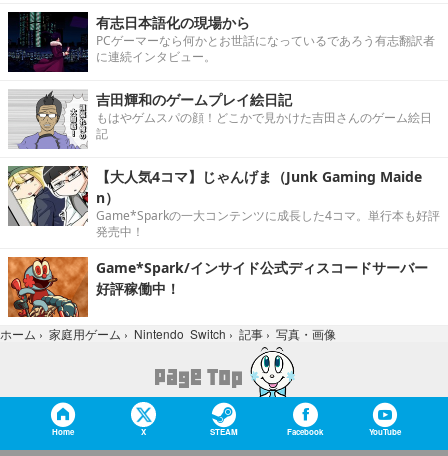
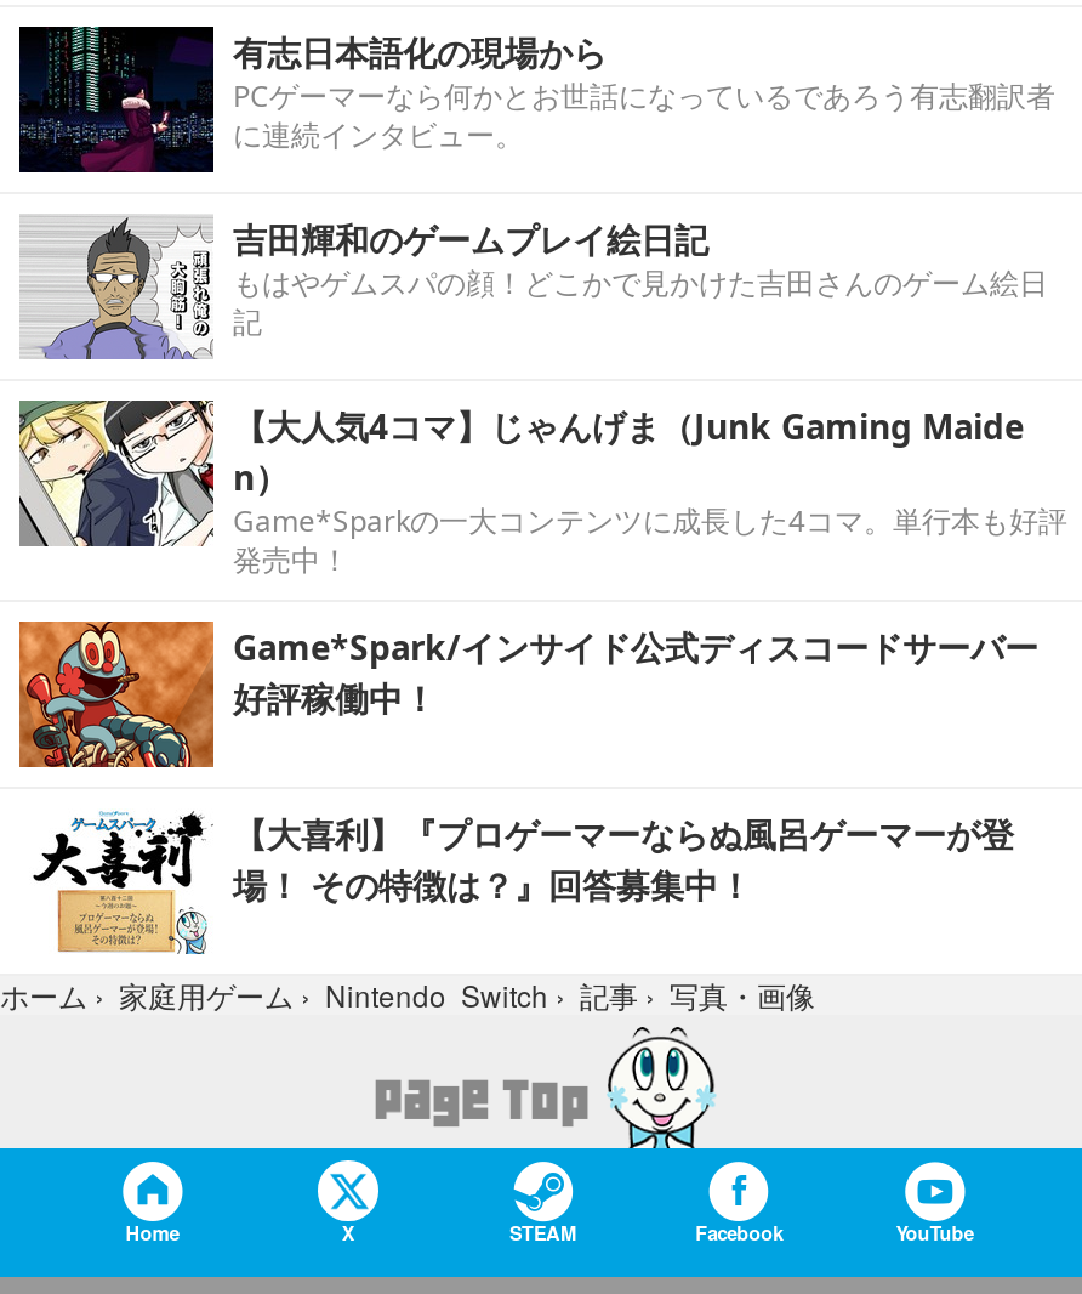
none -> [32,810,1014,954] [image] | 【大喜利】『プロゲーマーならぬ風呂ゲーマーが登 | 場！ その特徴は？』回答募集中！

